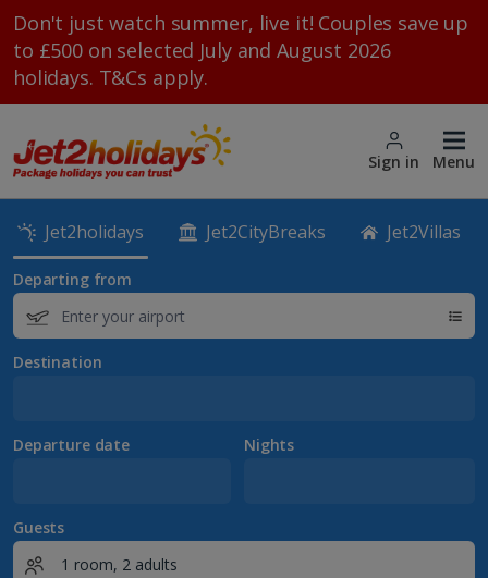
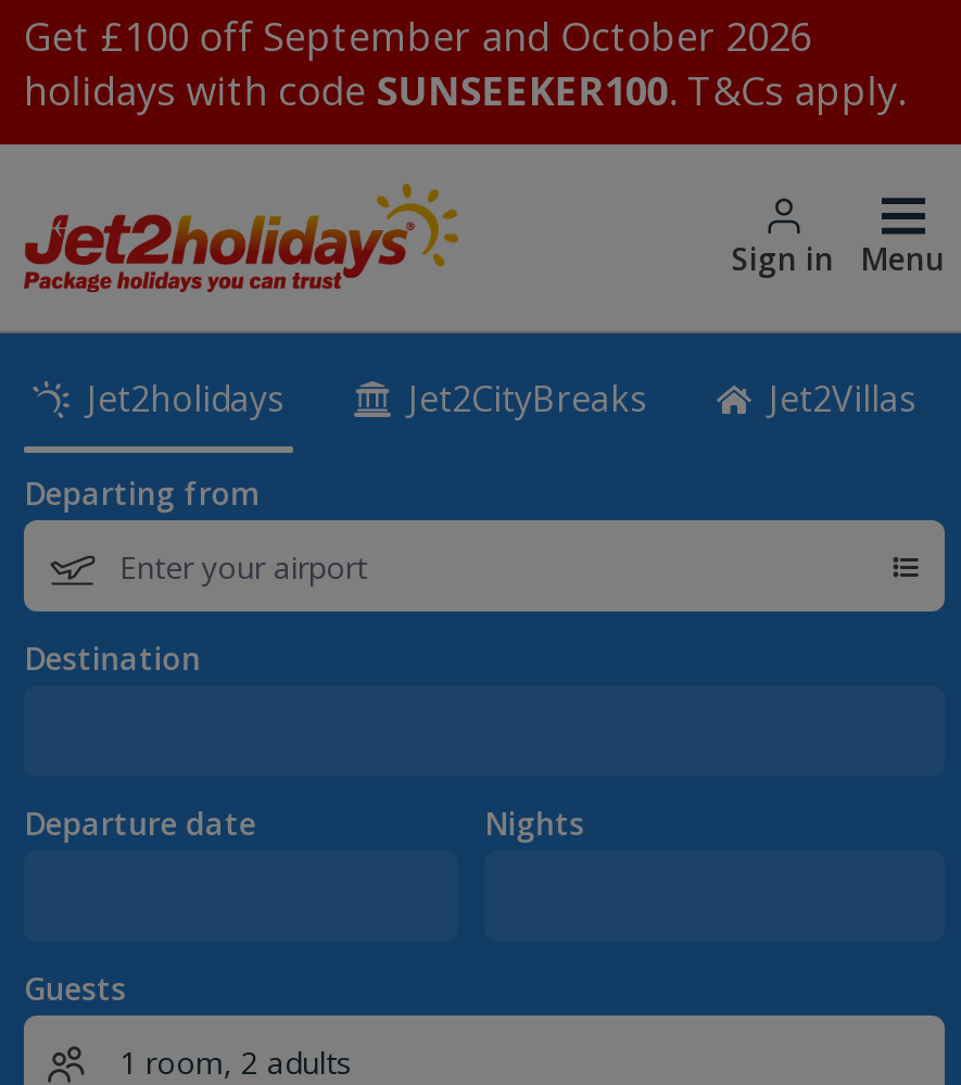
[13,10,469,90] Don't just watch summer, live it! Couples save up | to £500 on selected July and August 2026 | holidays. T&Cs apply. -> [24,10,905,116] Get £100 off September and October 2026 | holidays with code SUNSEEKER100. T&Cs apply.

